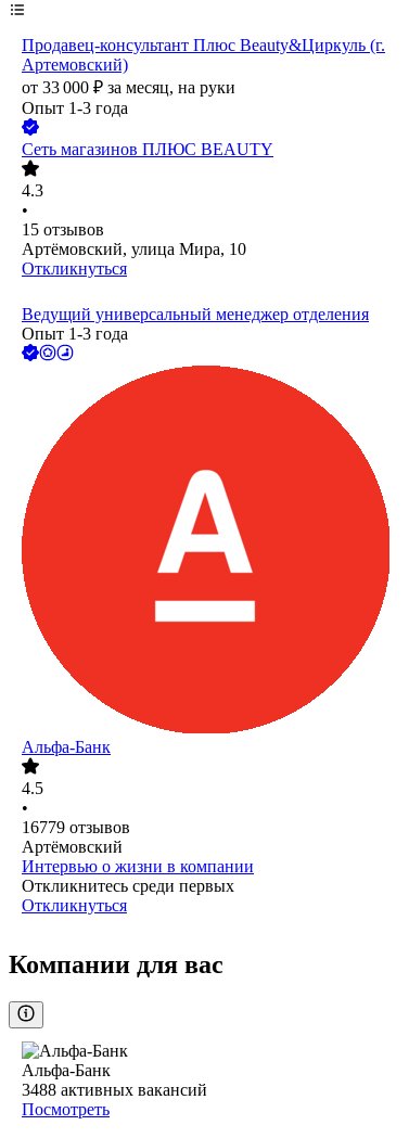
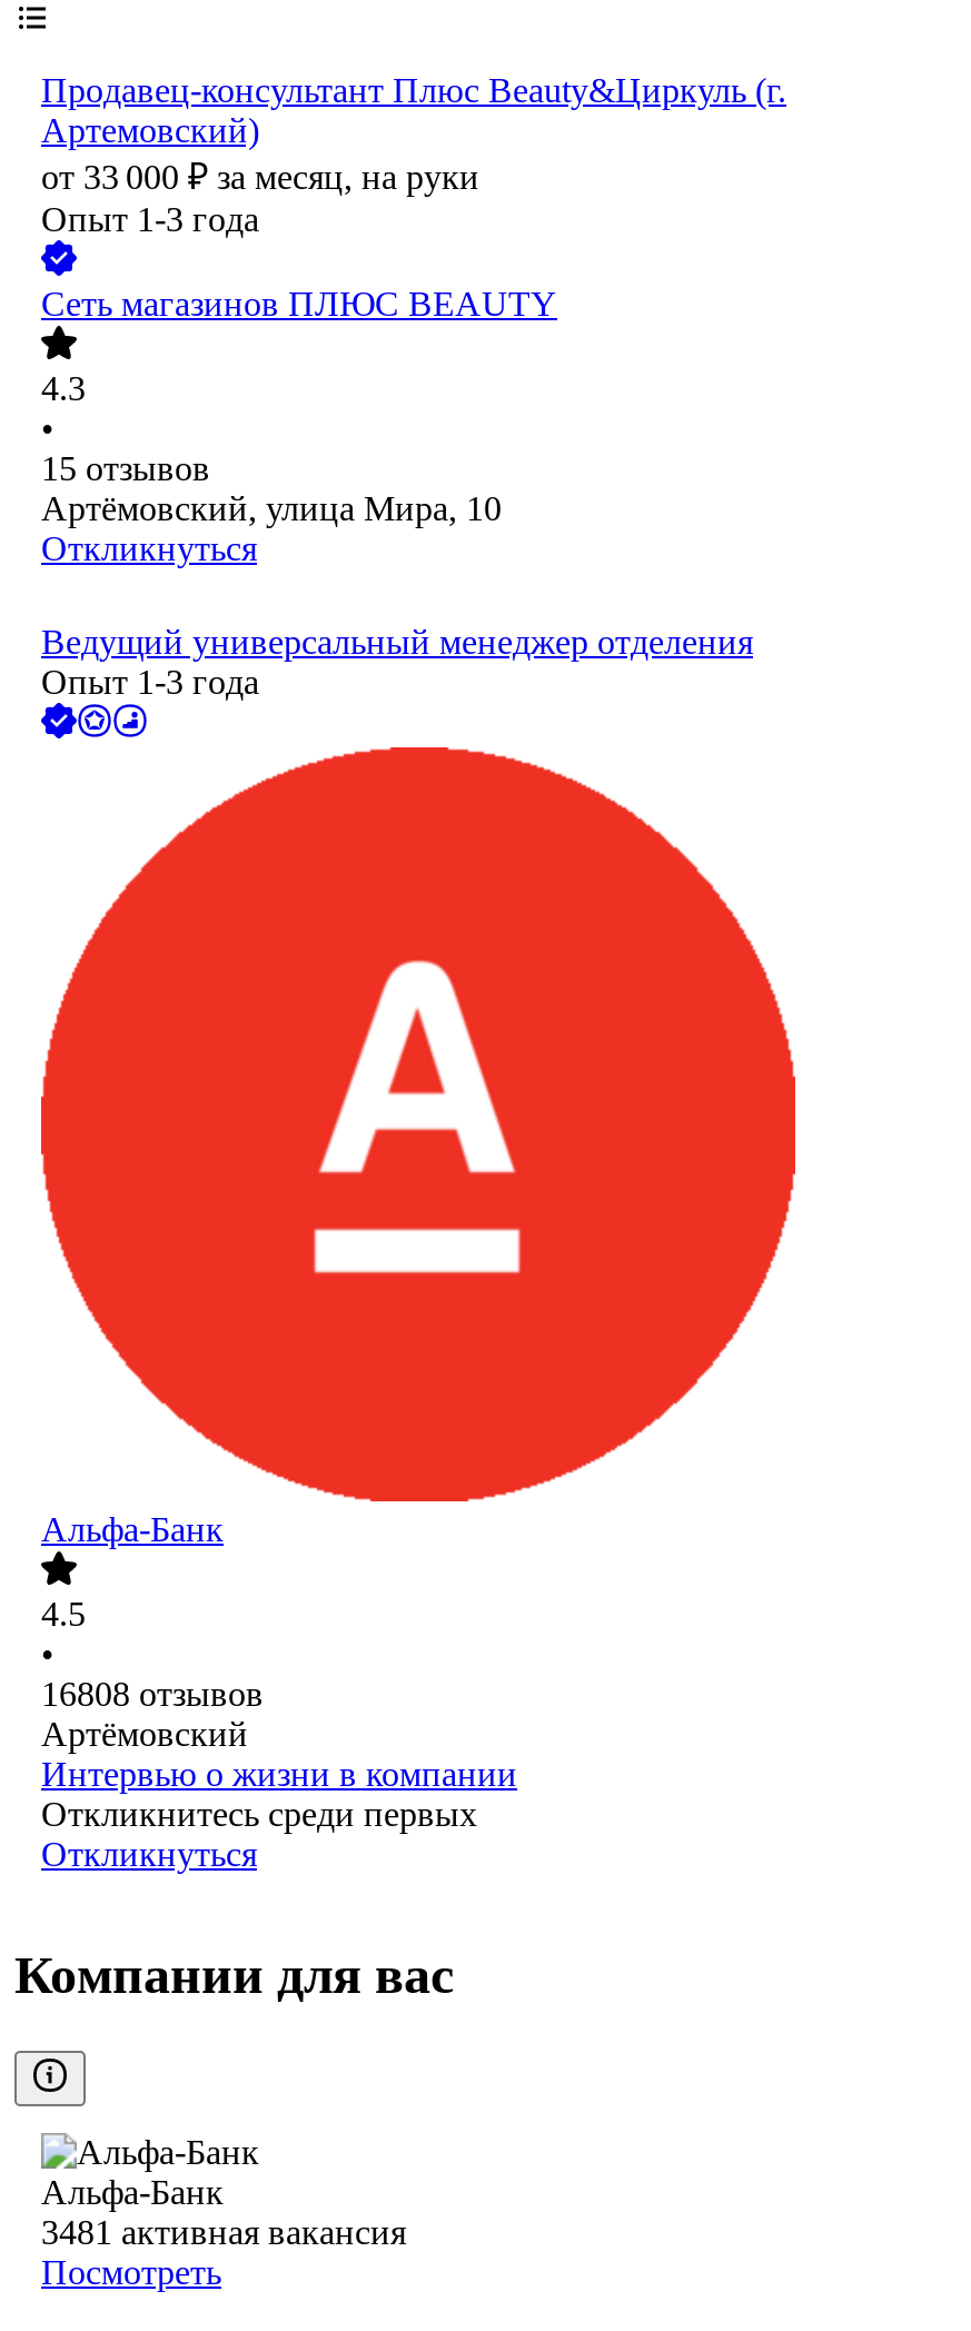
[22,819,130,837] 16779 отзывов -> [41,1676,264,1714] 16808 отзывов
[22,1081,207,1099] 3488 активных вакансий -> [41,2214,406,2252] 3481 активная вакансия

